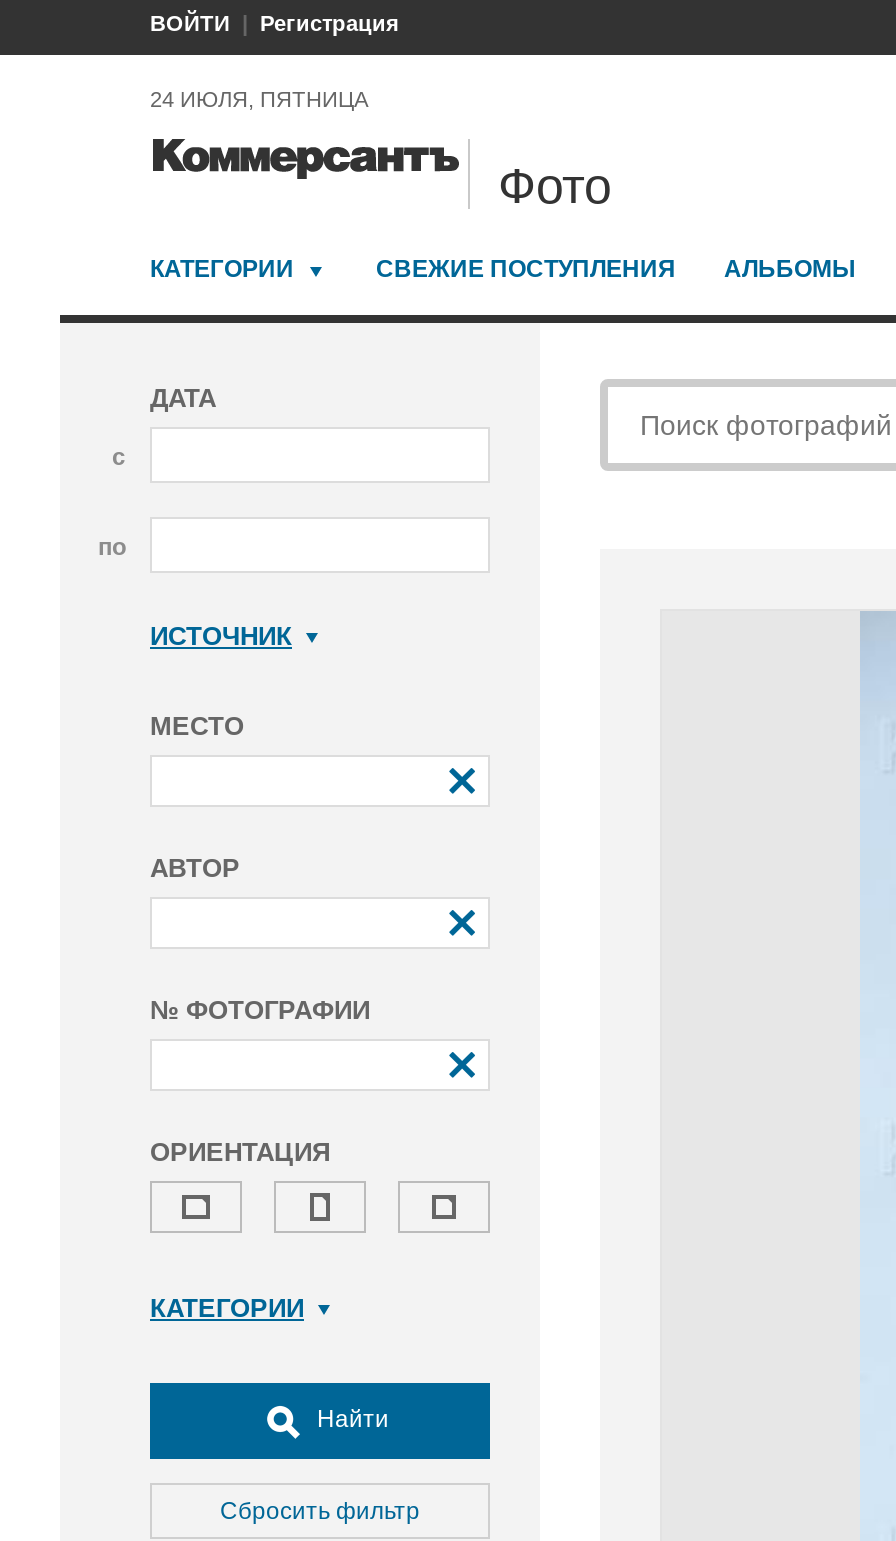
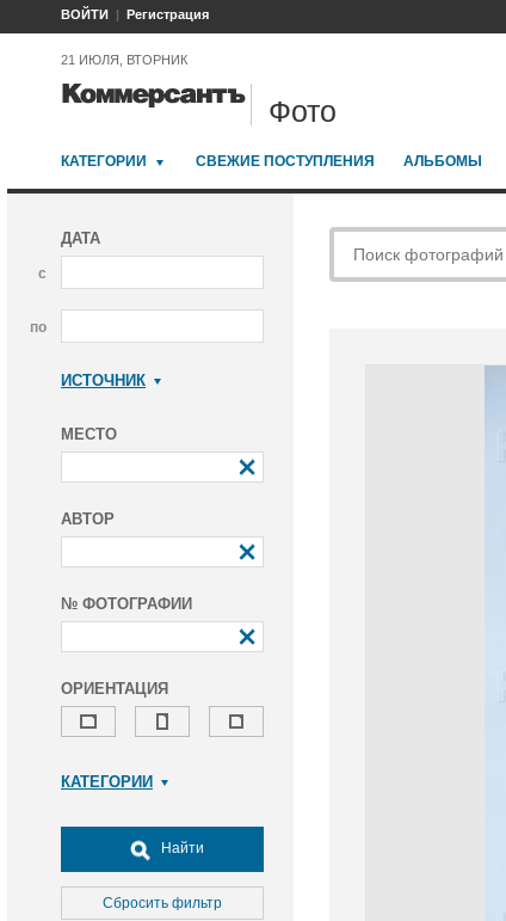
[150,87,368,111] 24 ИЮЛЯ, ПЯТНИЦА -> [61,53,187,67] 21 ИЮЛЯ, ВТОРНИК

